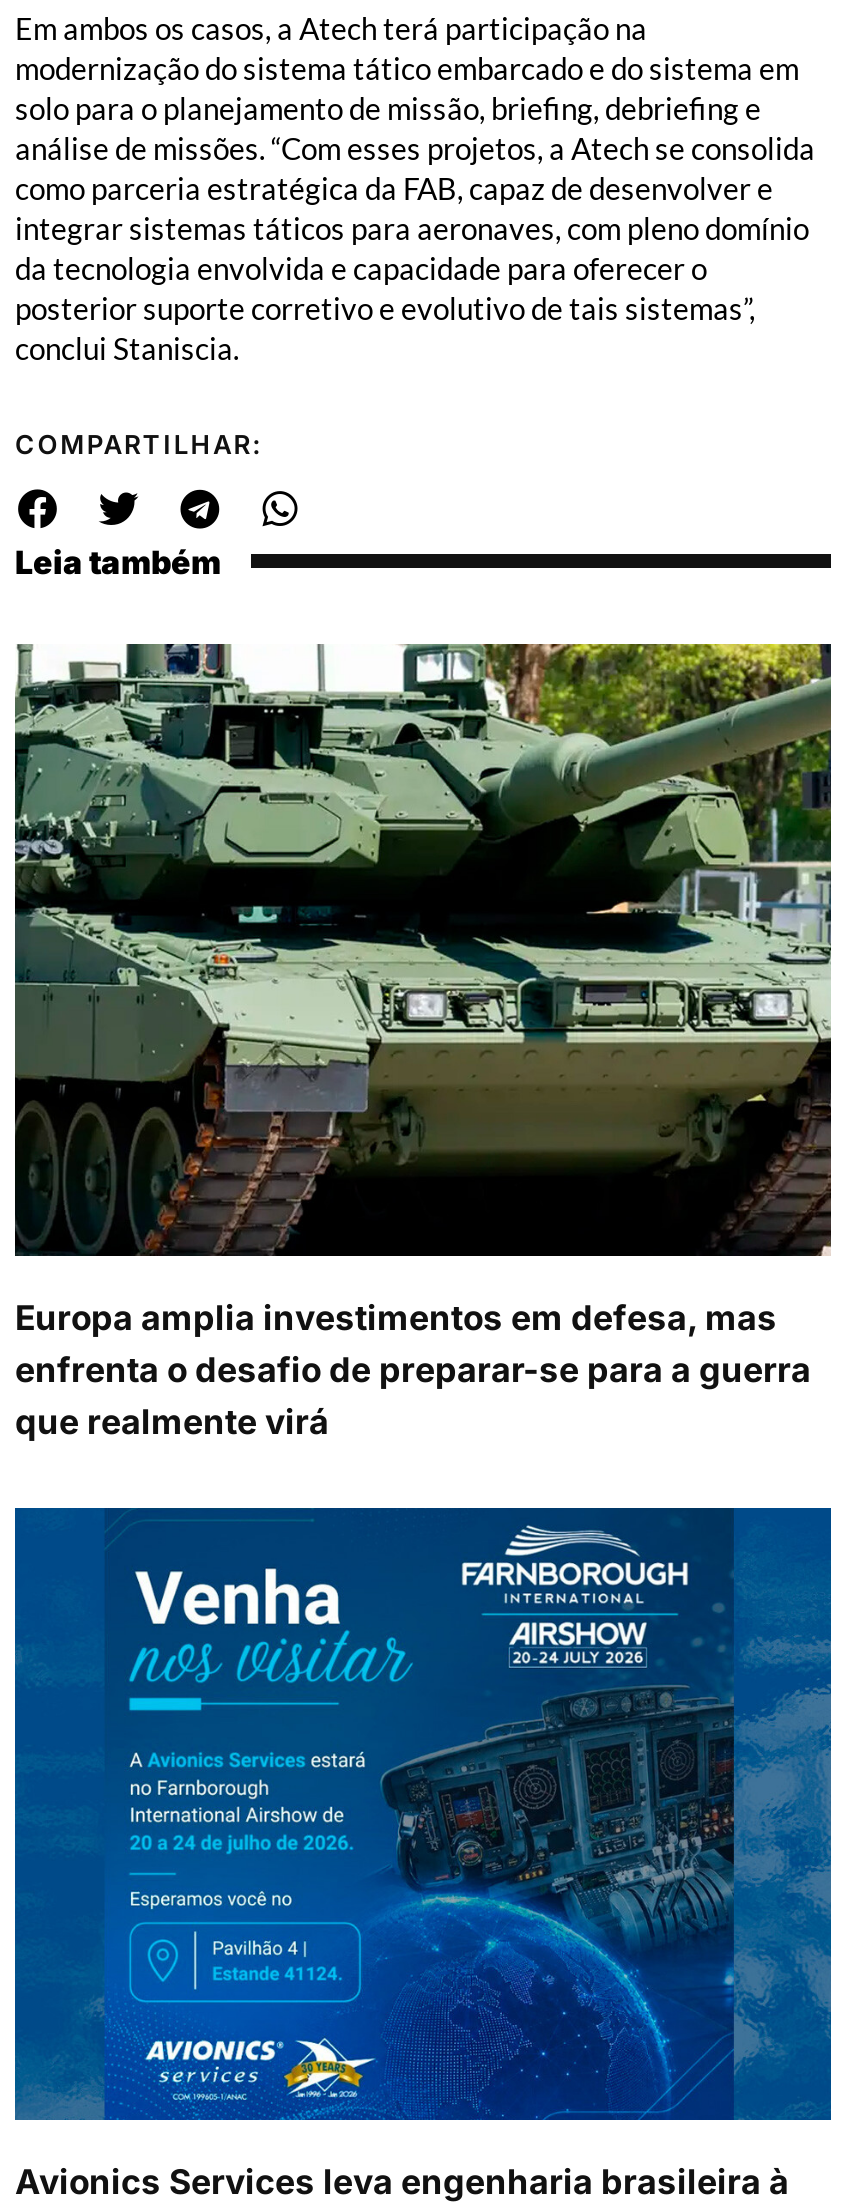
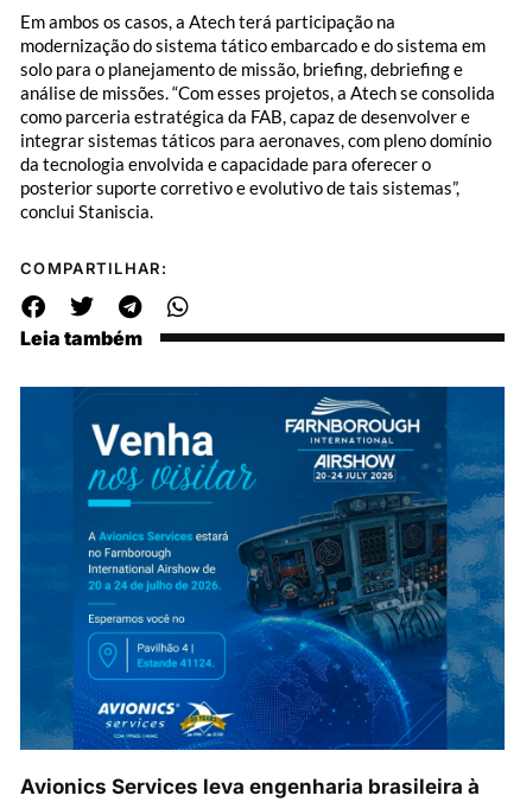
[13,642,833,1442] [image] | Europa amplia investimentos em defesa, mas | enfrenta o desafio de preparar-se para a guerra | que realmente virá -> none

